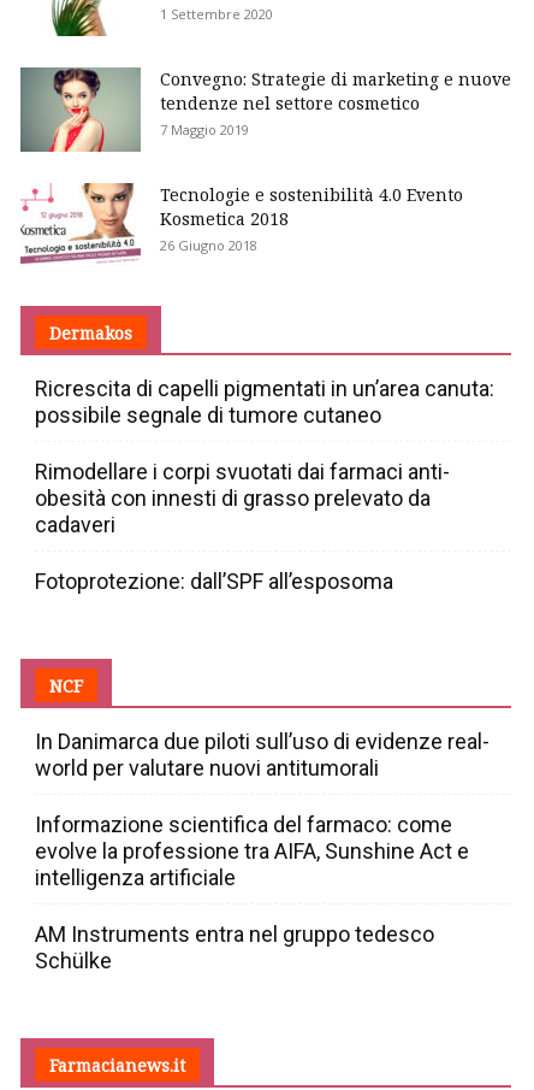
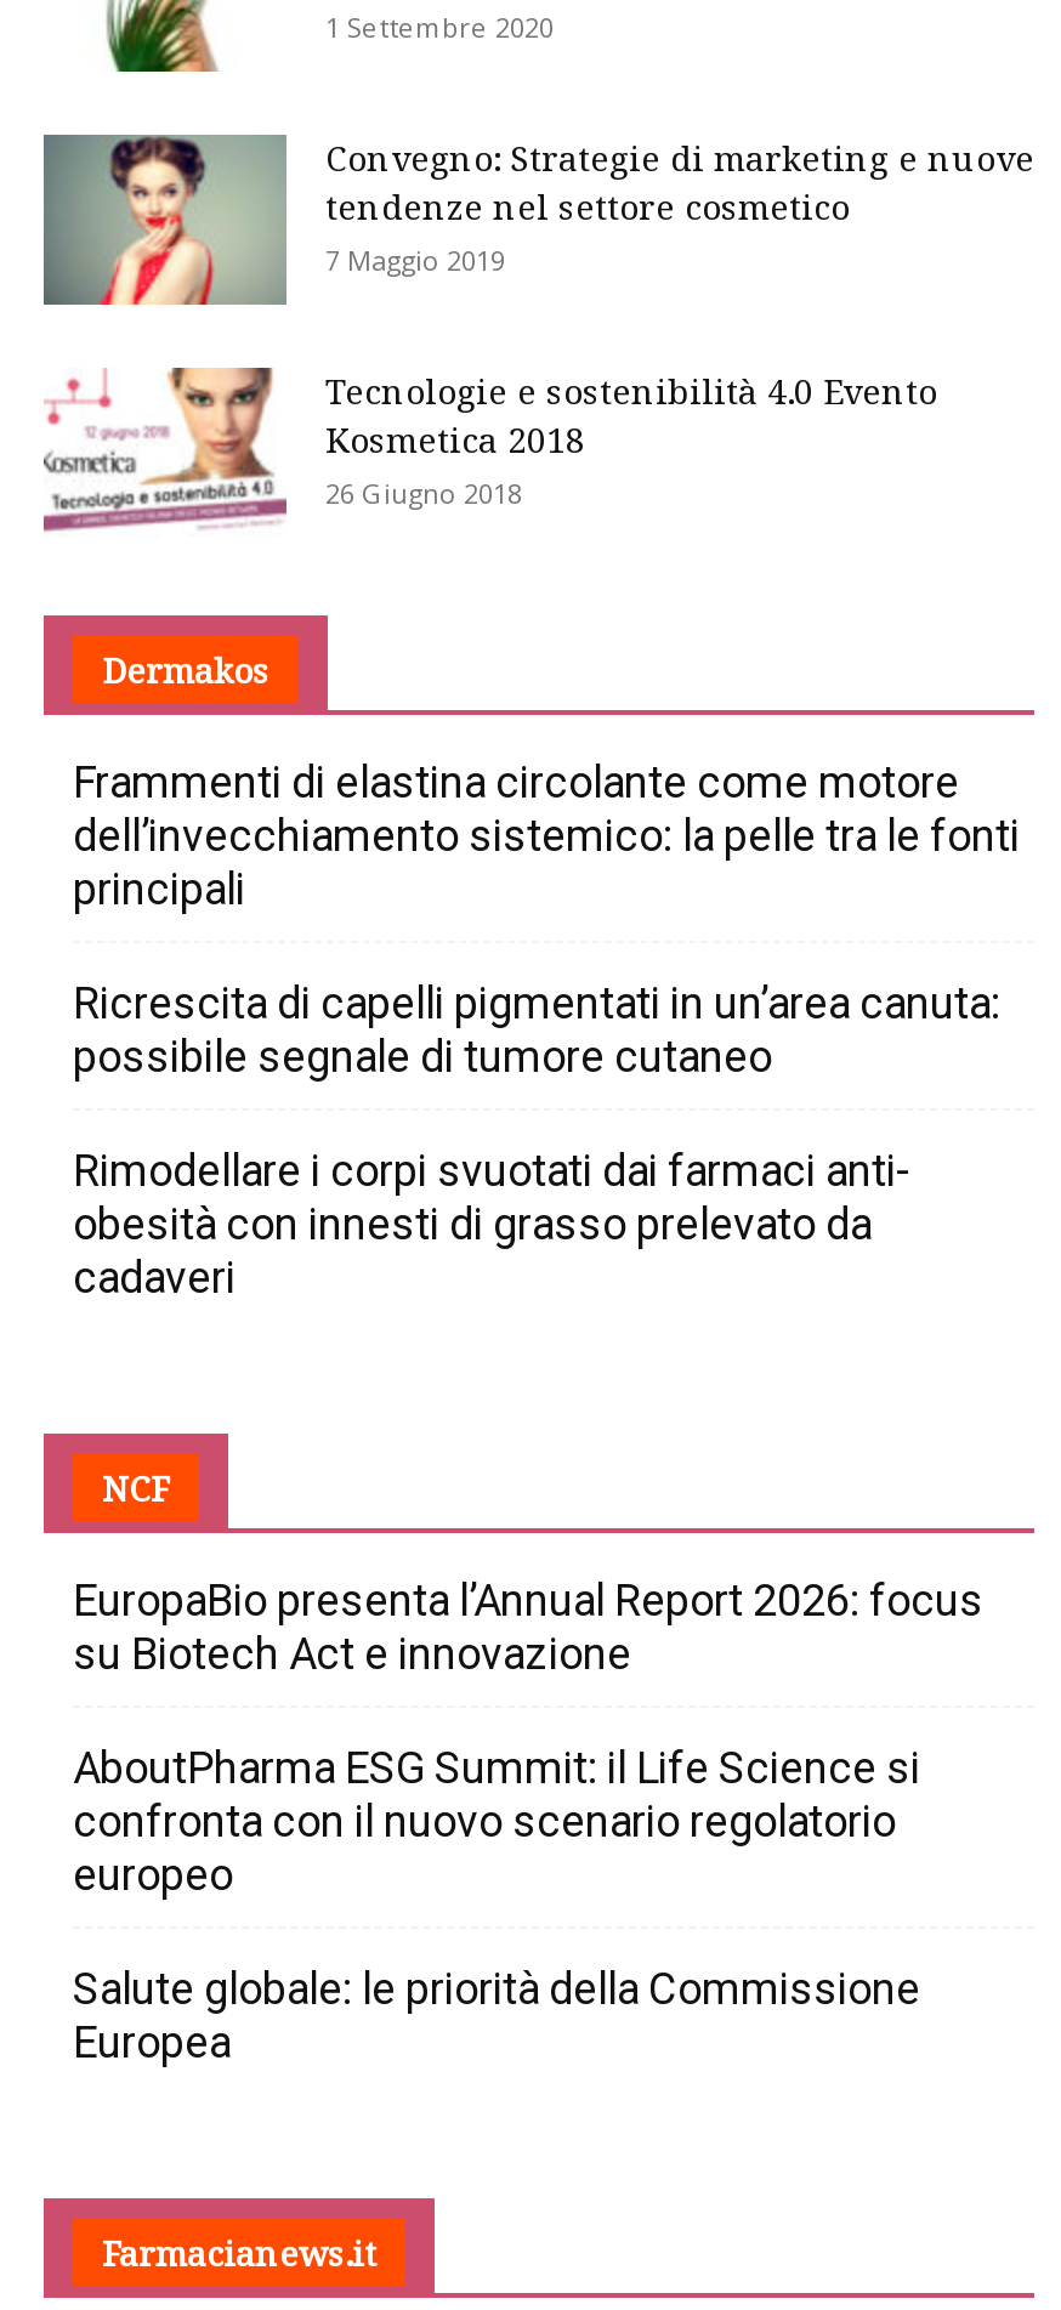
none -> [73,757,1020,915] Frammenti di elastina circolante come motore | dell’invecchiamento sistemico: la pelle tra le fonti | principali
moved [35,375,494,537] -> [73,978,1000,1303]: Ricrescita di capelli pigmentati in un’area canuta: | possibile segnale di tumore cutaneo | Rimodellare i corpi svuotati dai farmaci anti- | obesità con innesti di grasso prelevato da | cadaveri
[35,568,393,593] Fotoprotezione: dall’SPF all’esposoma -> none
[35,728,489,780] In Danimarca due piloti sull’uso di evidenze real- | world per valutare nuovi antitumorali -> [73,1575,983,1679] EuropaBio presenta l’Annual Report 2026: focus | su Biotech Act e innovazione
[35,811,469,890] Informazione scientifica del farmaco: come | evolve la professione tra AIFA, Sunshine Act e | intelligenza artificiale -> [73,1742,920,1900] AboutPharma ESG Summit: il Life Science si | confronta con il nuovo scenario regolatorio | europeo
[35,921,434,973] AM Instruments entra nel gruppo tedesco | Schülke -> [73,1963,920,2068] Salute globale: le priorità della Commissione | Europea

